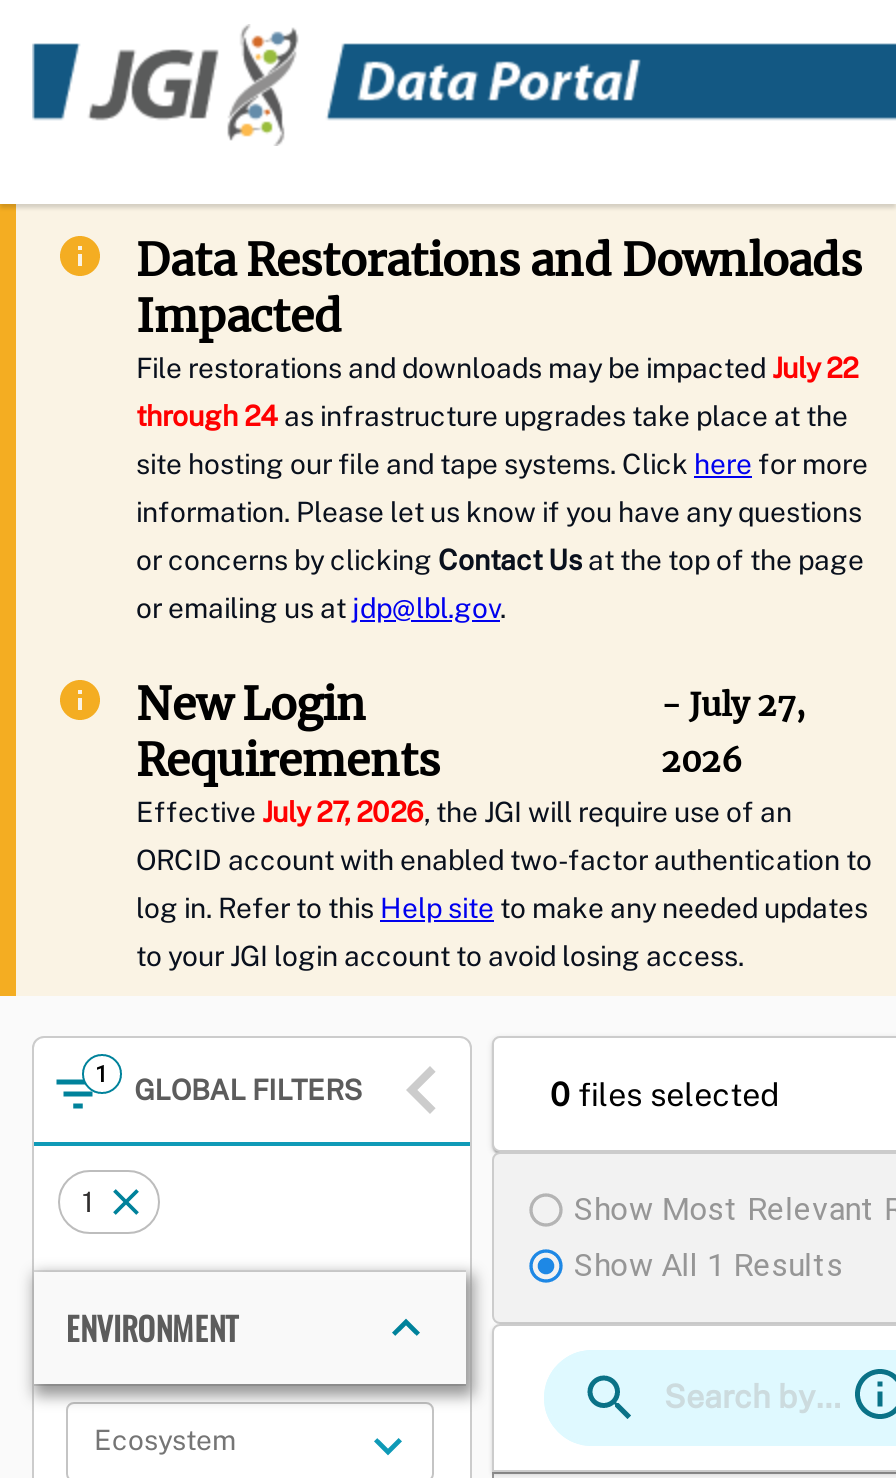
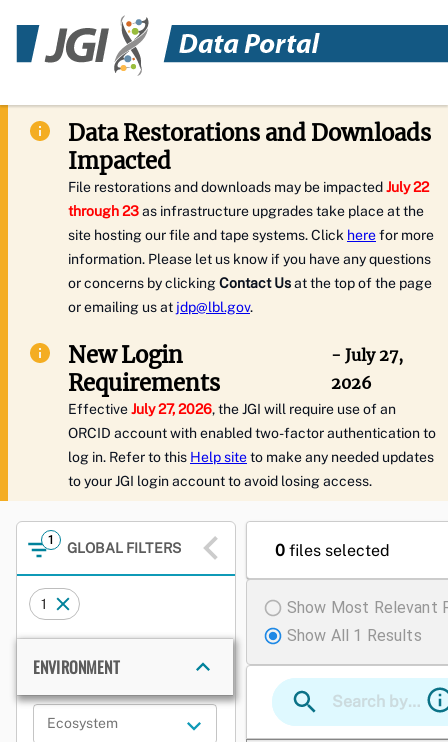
[136,400,848,432] through 24 as infrastructure upgrades take place at the -> [68,203,424,219] through 23 as infrastructure upgrades take place at the

